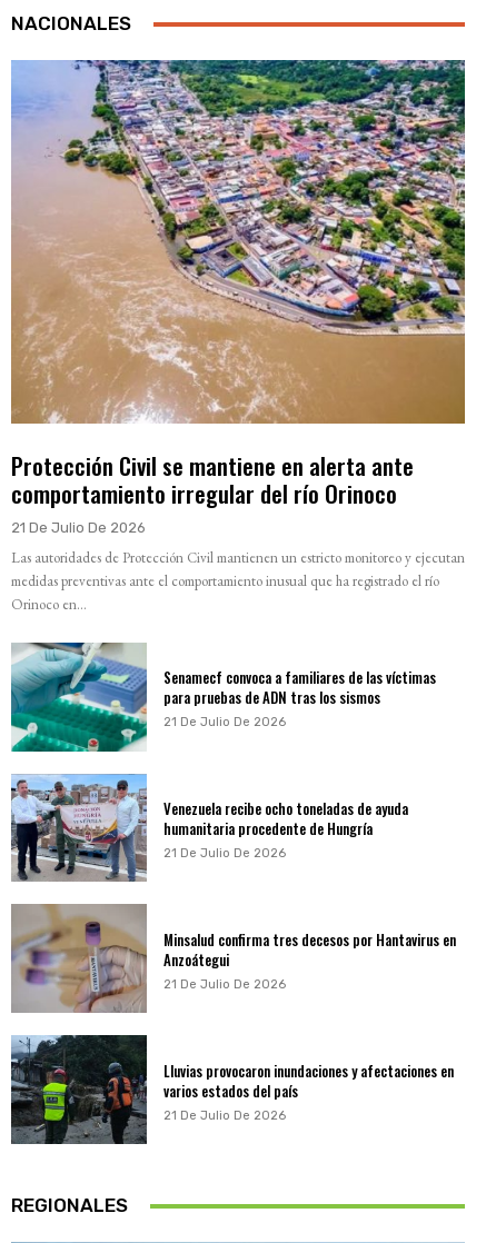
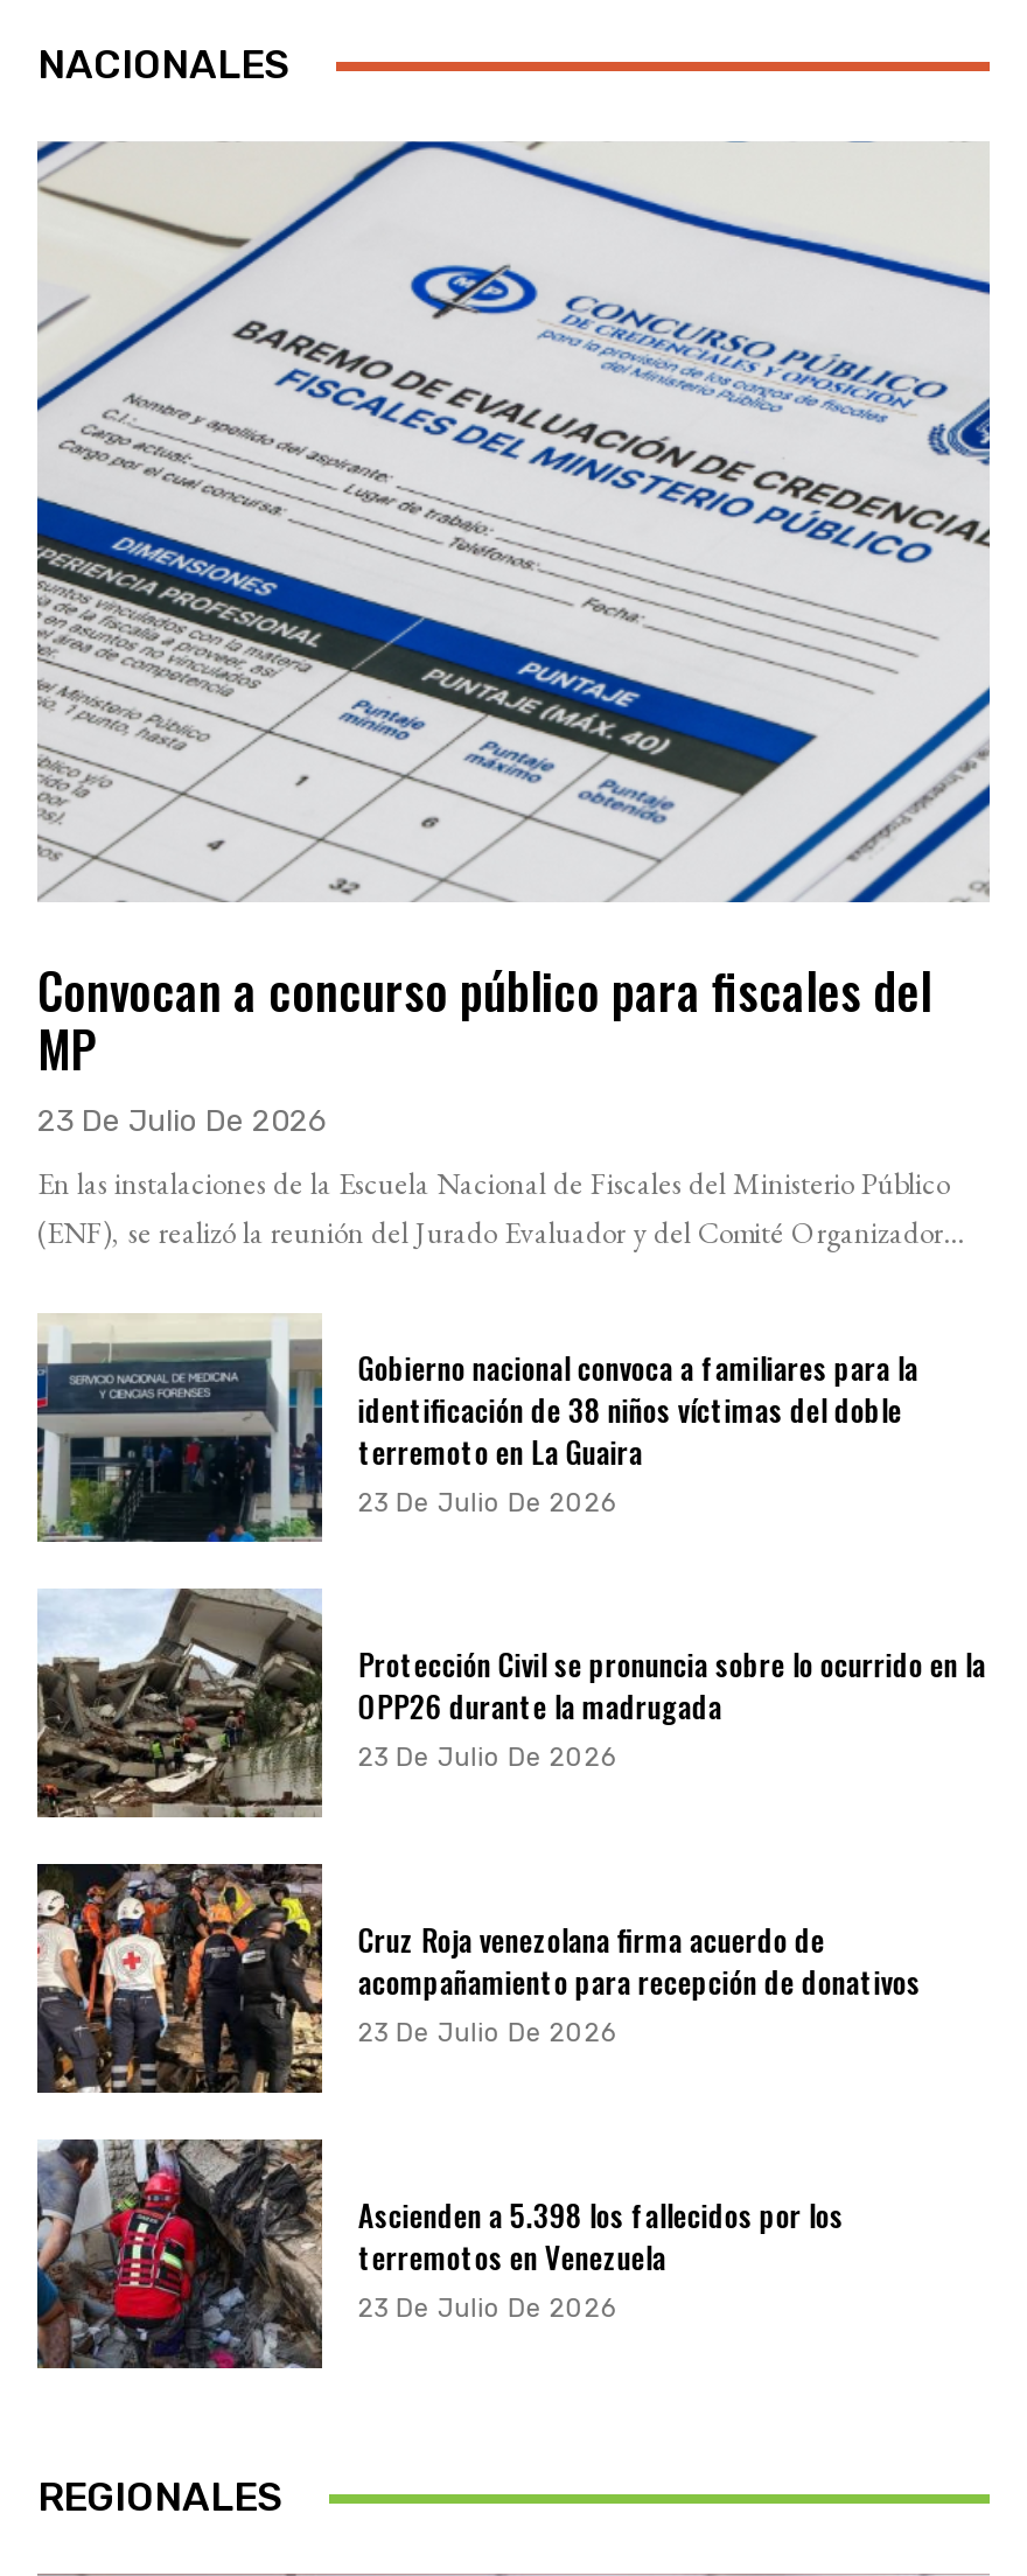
[11,59,466,535] [image] | Protección Civil se mantiene en alerta ante | comportamiento irregular del río Orinoco | 21 De Julio De 2026 -> [35,141,992,1139] [image] | Convocan a concurso público para fiscales del | MP | 23 De Julio De 2026
[11,548,465,613] Las autoridades de Protección Civil mantienen un estricto monitoreo y ejecutan | medidas preventivas ante el comportamiento inusual que ha registrado el río | Orinoco en... -> [37,1165,964,1254] En las instalaciones de la Escuela Nacional de Fiscales del Ministerio Público | (ENF), se realizó la reunión del Jurado Evaluador y del Comité Organizador...
[10,642,436,753] [image] | Senamecf convoca a familiares de las víctimas | para pruebas de ADN tras los sismos | 21 De Julio De 2026 -> [35,1318,918,1544] [image] | Gobierno nacional convoca a familiares para la | identificación de 38 niños víctimas del doble | terremoto en La Guaira | 23 De Julio De 2026
[11,773,409,881] [image] | Venezuela recibe ocho toneladas de ayuda | humanitaria procedente de Hungría | 21 De Julio De 2026 -> [35,1586,986,1817] [image] | Protección Civil se pronuncia sobre lo ocurrido en la | OPP26 durante la madrugada | 23 De Julio De 2026
[11,903,456,1012] [image] | Minsalud confirma tres decesos por Hantavirus en | Anzoátegui | 21 De Julio De 2026 -> [37,1864,921,2095] [image] | Cruz Roja venezolana firma acuerdo de | acompañamiento para recepción de donativos | 23 De Julio De 2026
[11,1034,454,1144] [image] | Lluvias provocaron inundaciones y afectaciones en | varios estados del país | 21 De Julio De 2026 -> [37,2137,844,2368] [image] | Ascienden a 5.398 los fallecidos por los | terremotos en Venezuela | 23 De Julio De 2026

